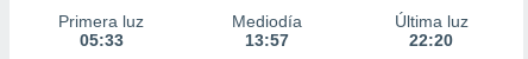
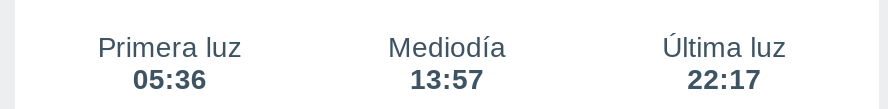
[79,31,123,50] 05:33 -> [133,63,207,95] 05:36
[409,31,453,50] 22:20 -> [687,63,761,95] 22:17

